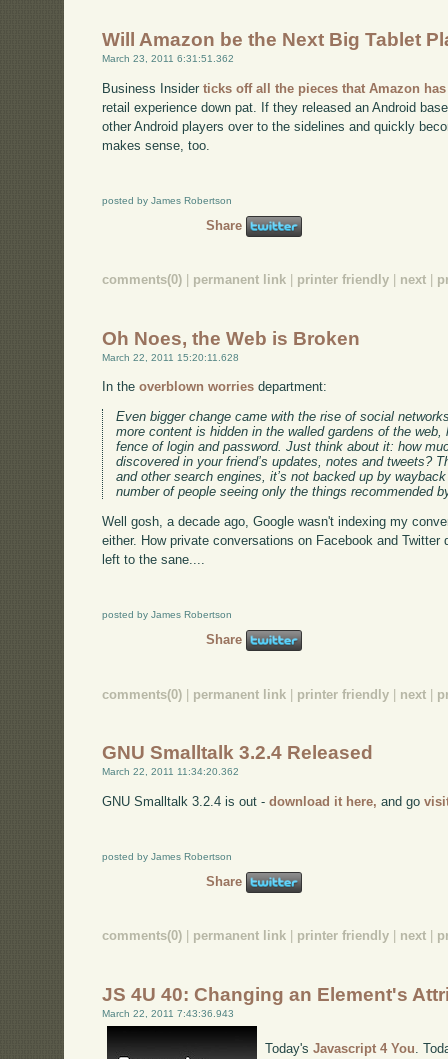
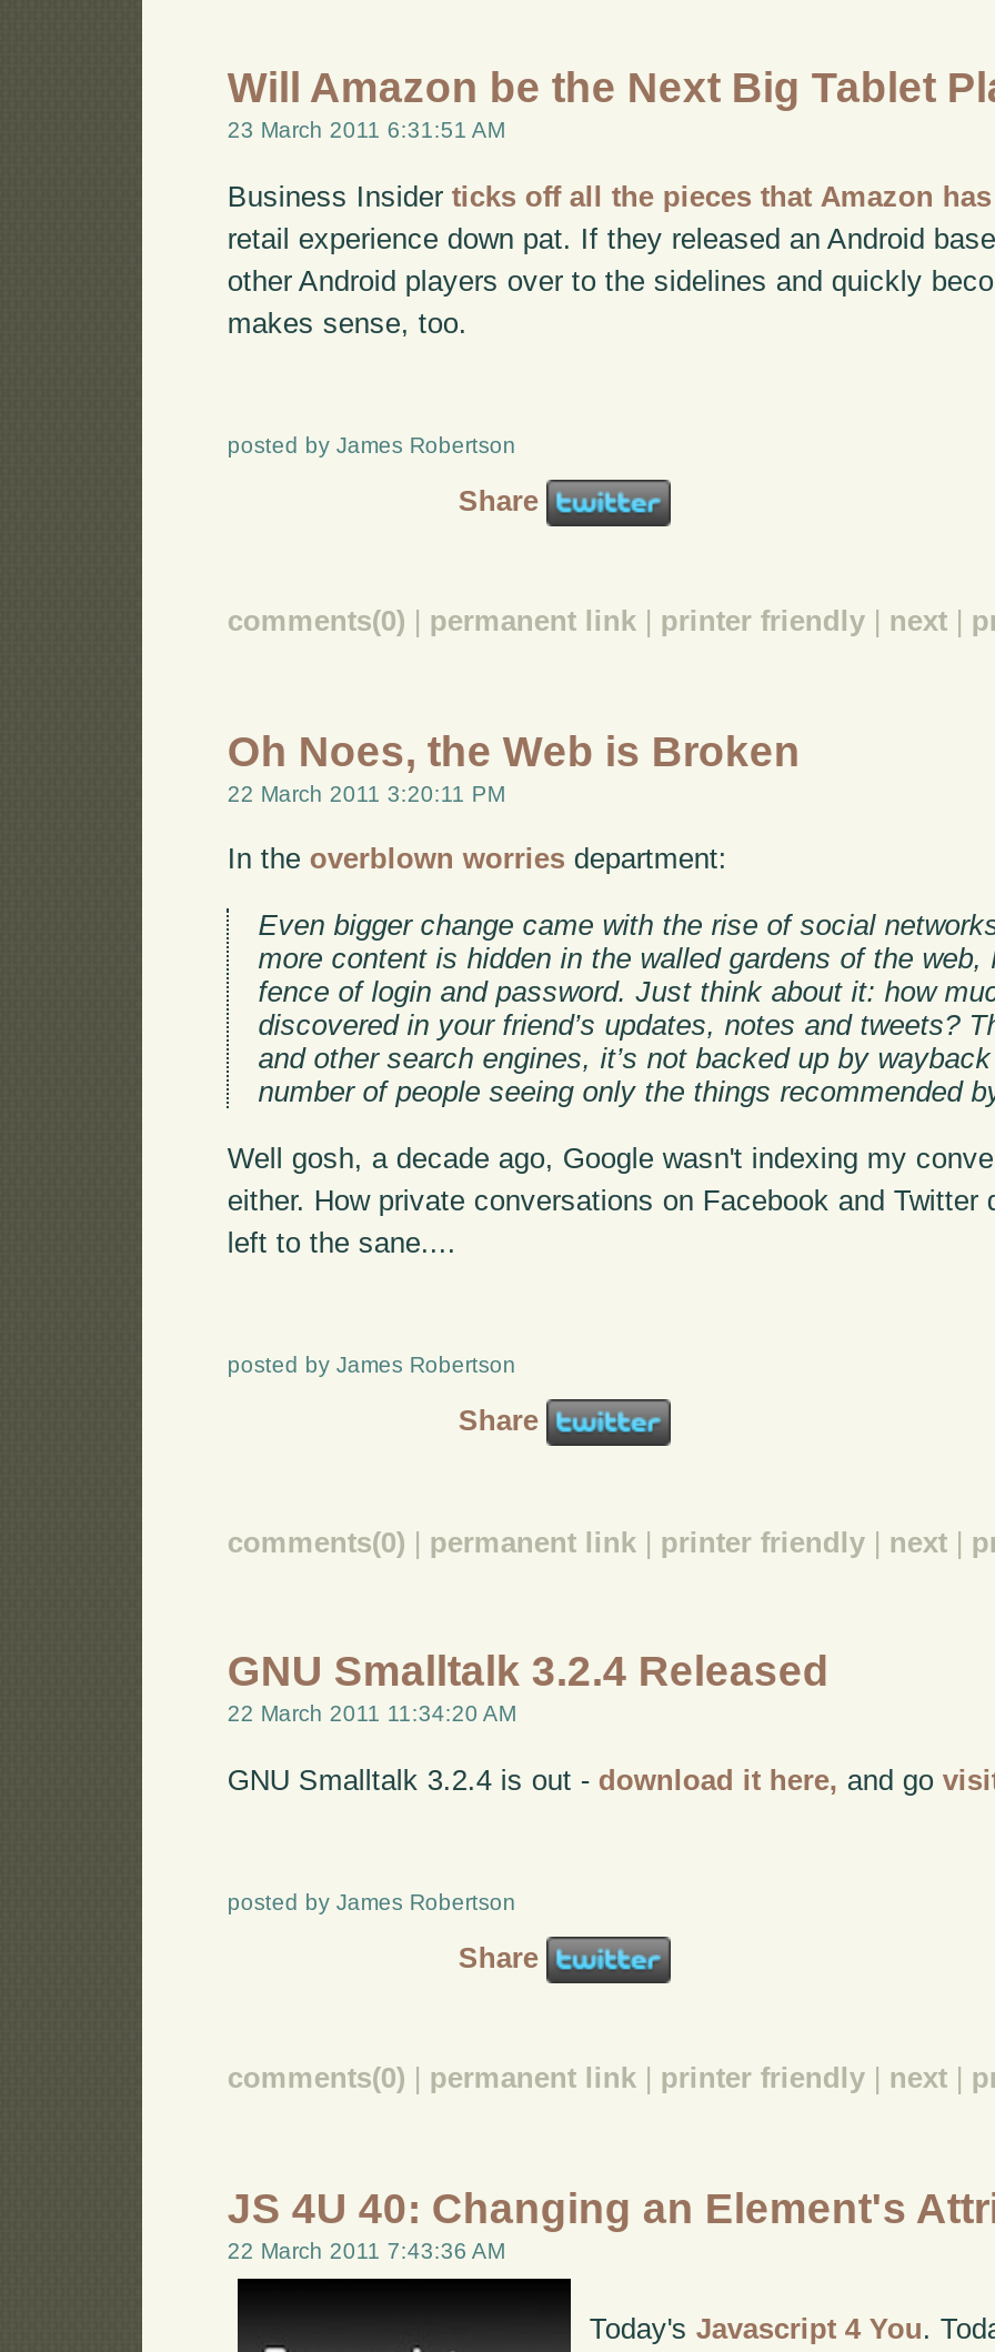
[102,53,234,64] March 23, 2011 6:31:51.362 -> [227,117,505,142] 23 March 2011 6:31:51 AM
[102,352,239,363] March 22, 2011 15:20:11.628 -> [227,781,505,806] 22 March 2011 3:20:11 PM
[102,766,239,777] March 22, 2011 11:34:20.362 -> [227,1701,516,1726] 22 March 2011 11:34:20 AM
[102,1008,234,1019] March 22, 2011 7:43:36.943 -> [227,2238,505,2263] 22 March 2011 7:43:36 AM

